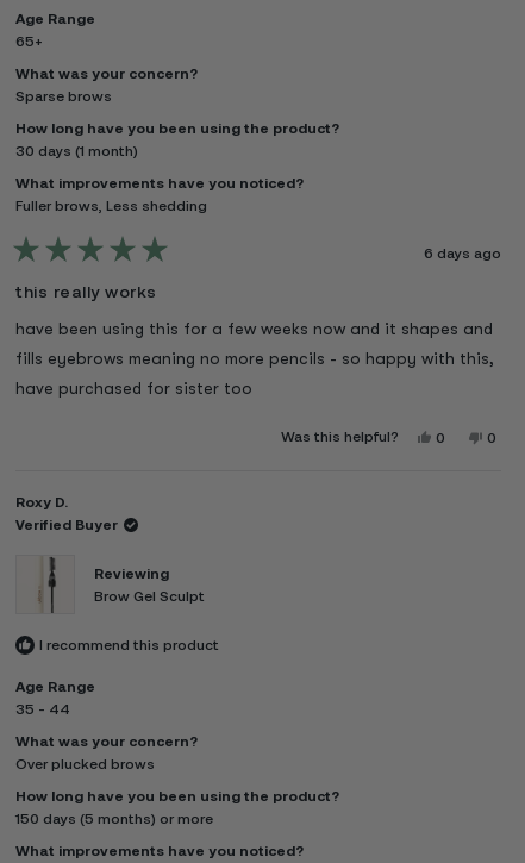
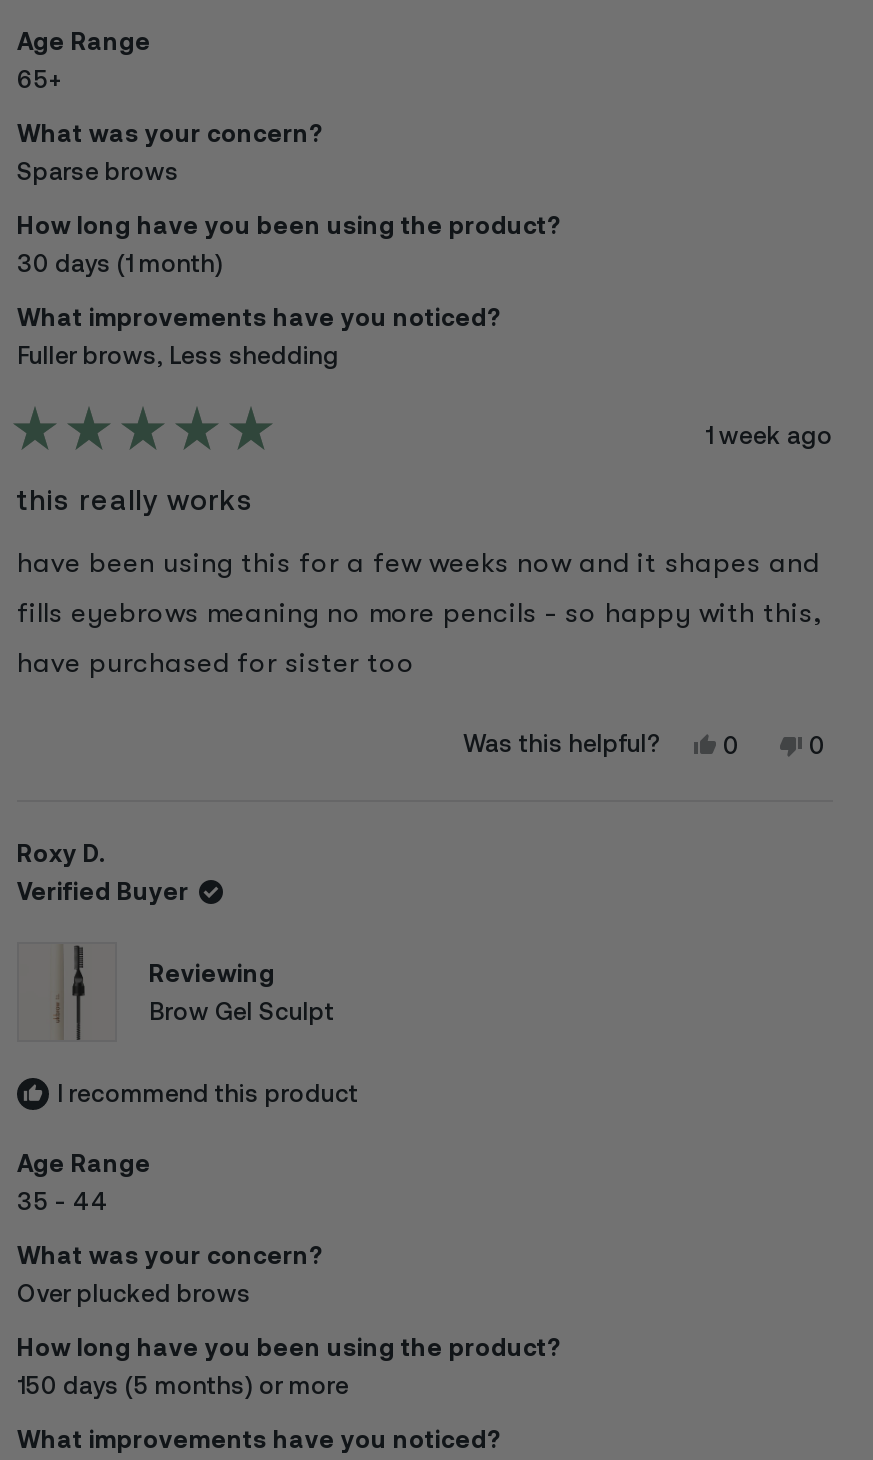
[424,245,501,260] 6 days ago -> [705,421,833,447] 1 week ago

